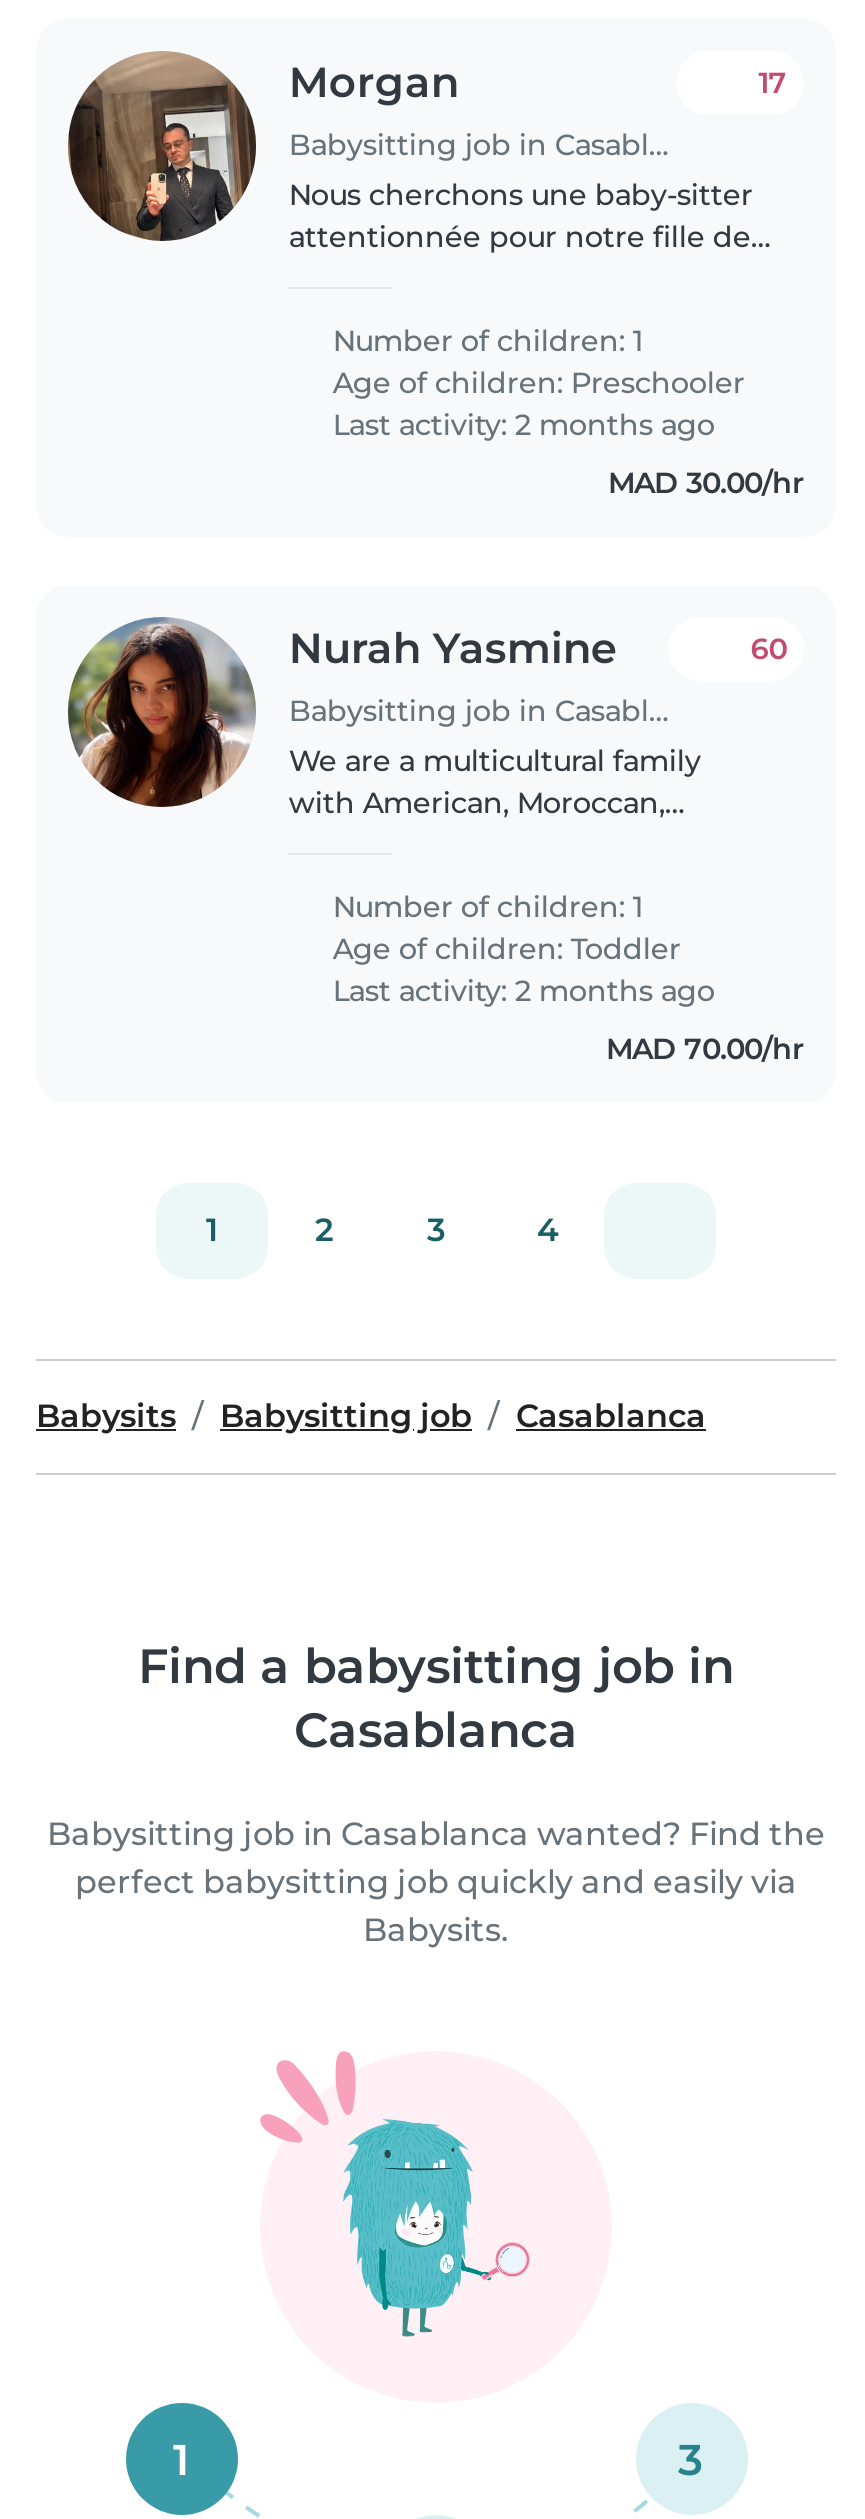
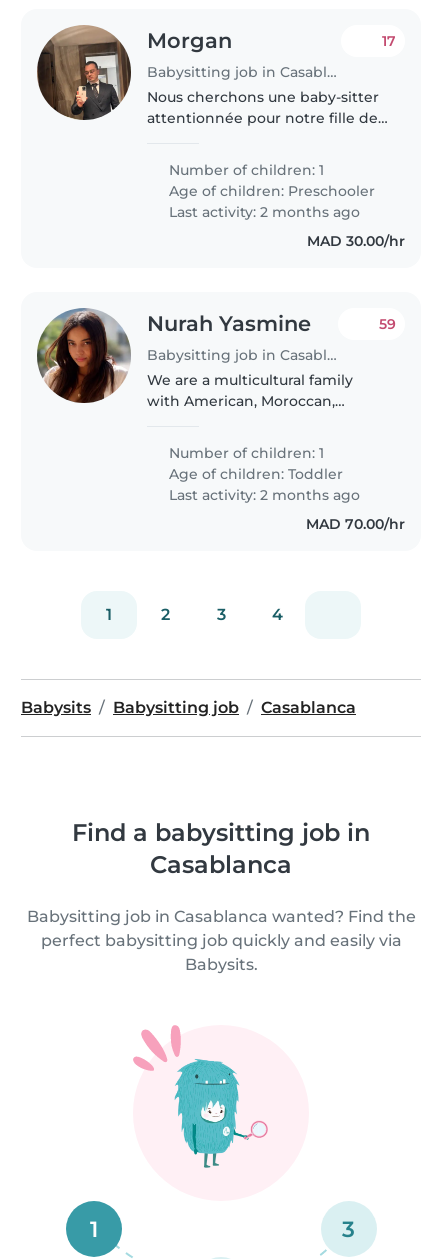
[750,631,786,667] 60 -> [379,315,396,333] 59

